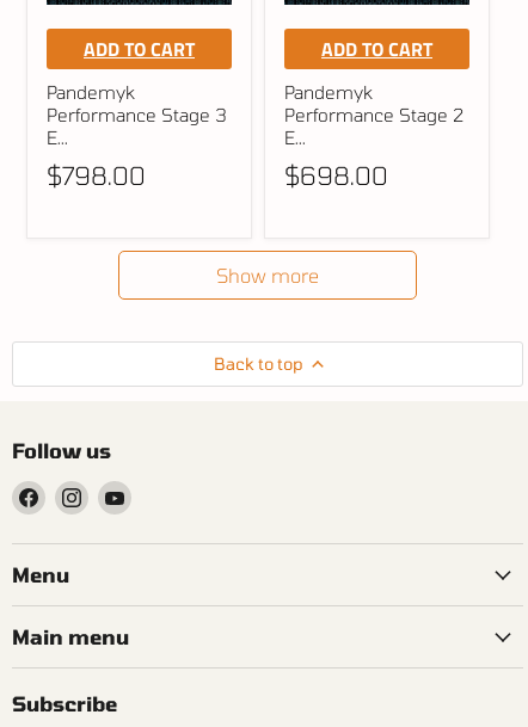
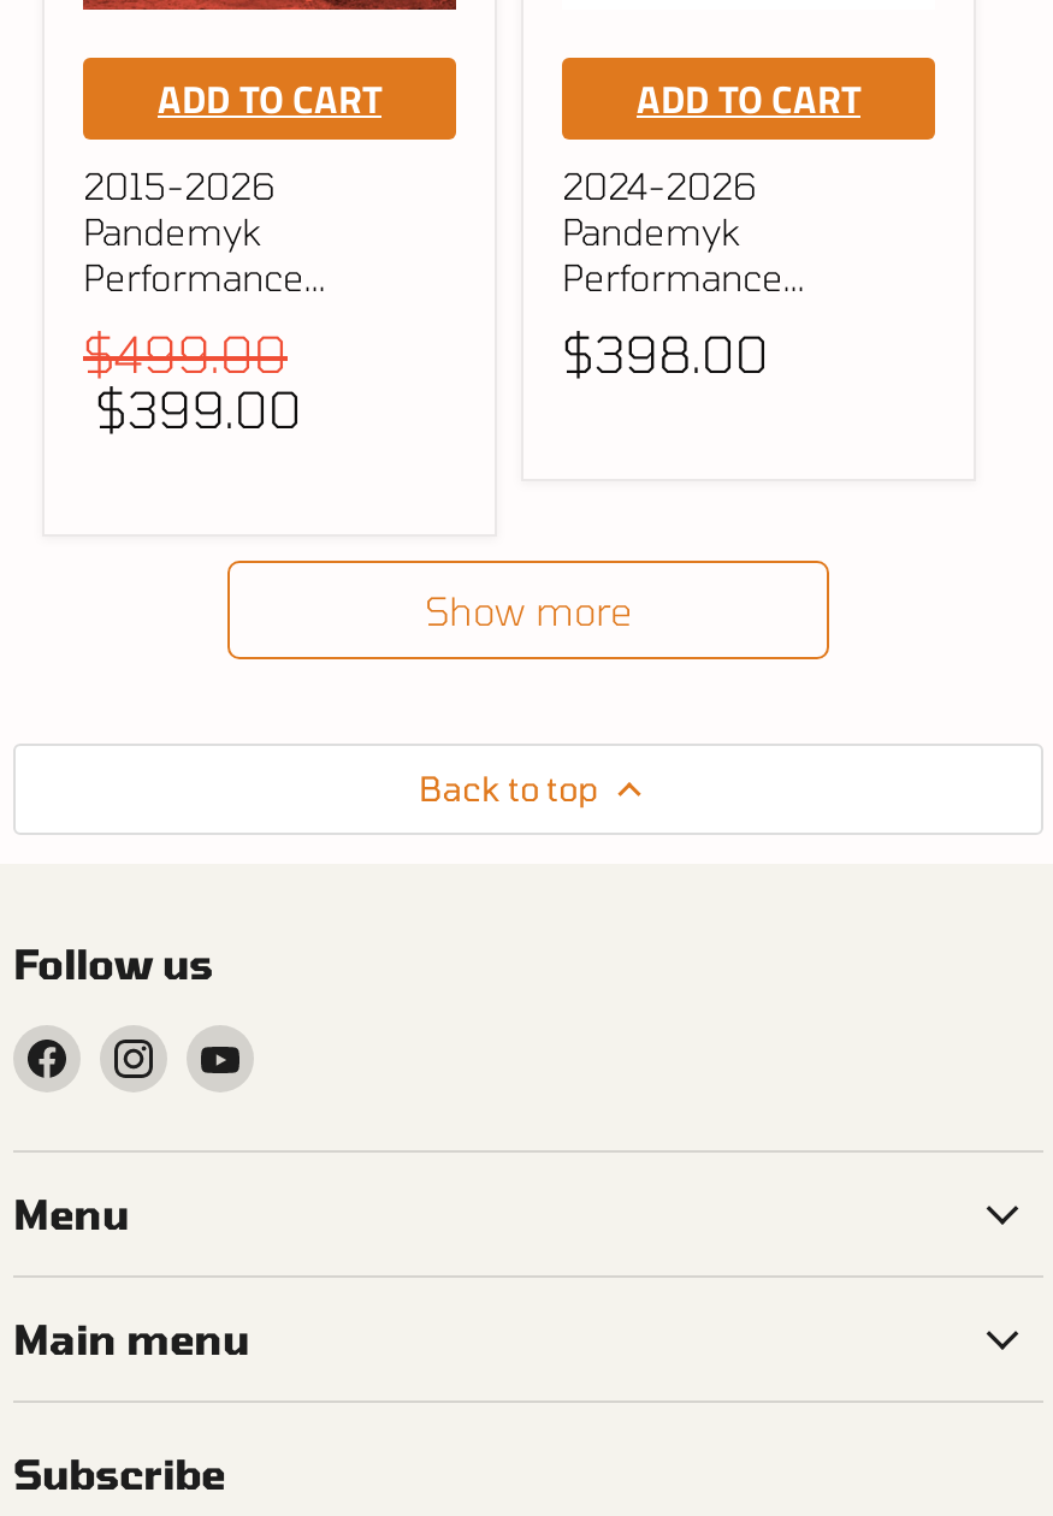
none -> [83,164,276,207] 2015-2026
none -> [562,164,757,207] 2024-2026
[47,104,227,190] Performance Stage 3 | E... | $798.00 -> [83,255,326,438] Performance... | $499.00 | $399.00
[284,104,463,190] Performance Stage 2 | E... | $698.00 -> [562,255,805,383] Performance... | $398.00

